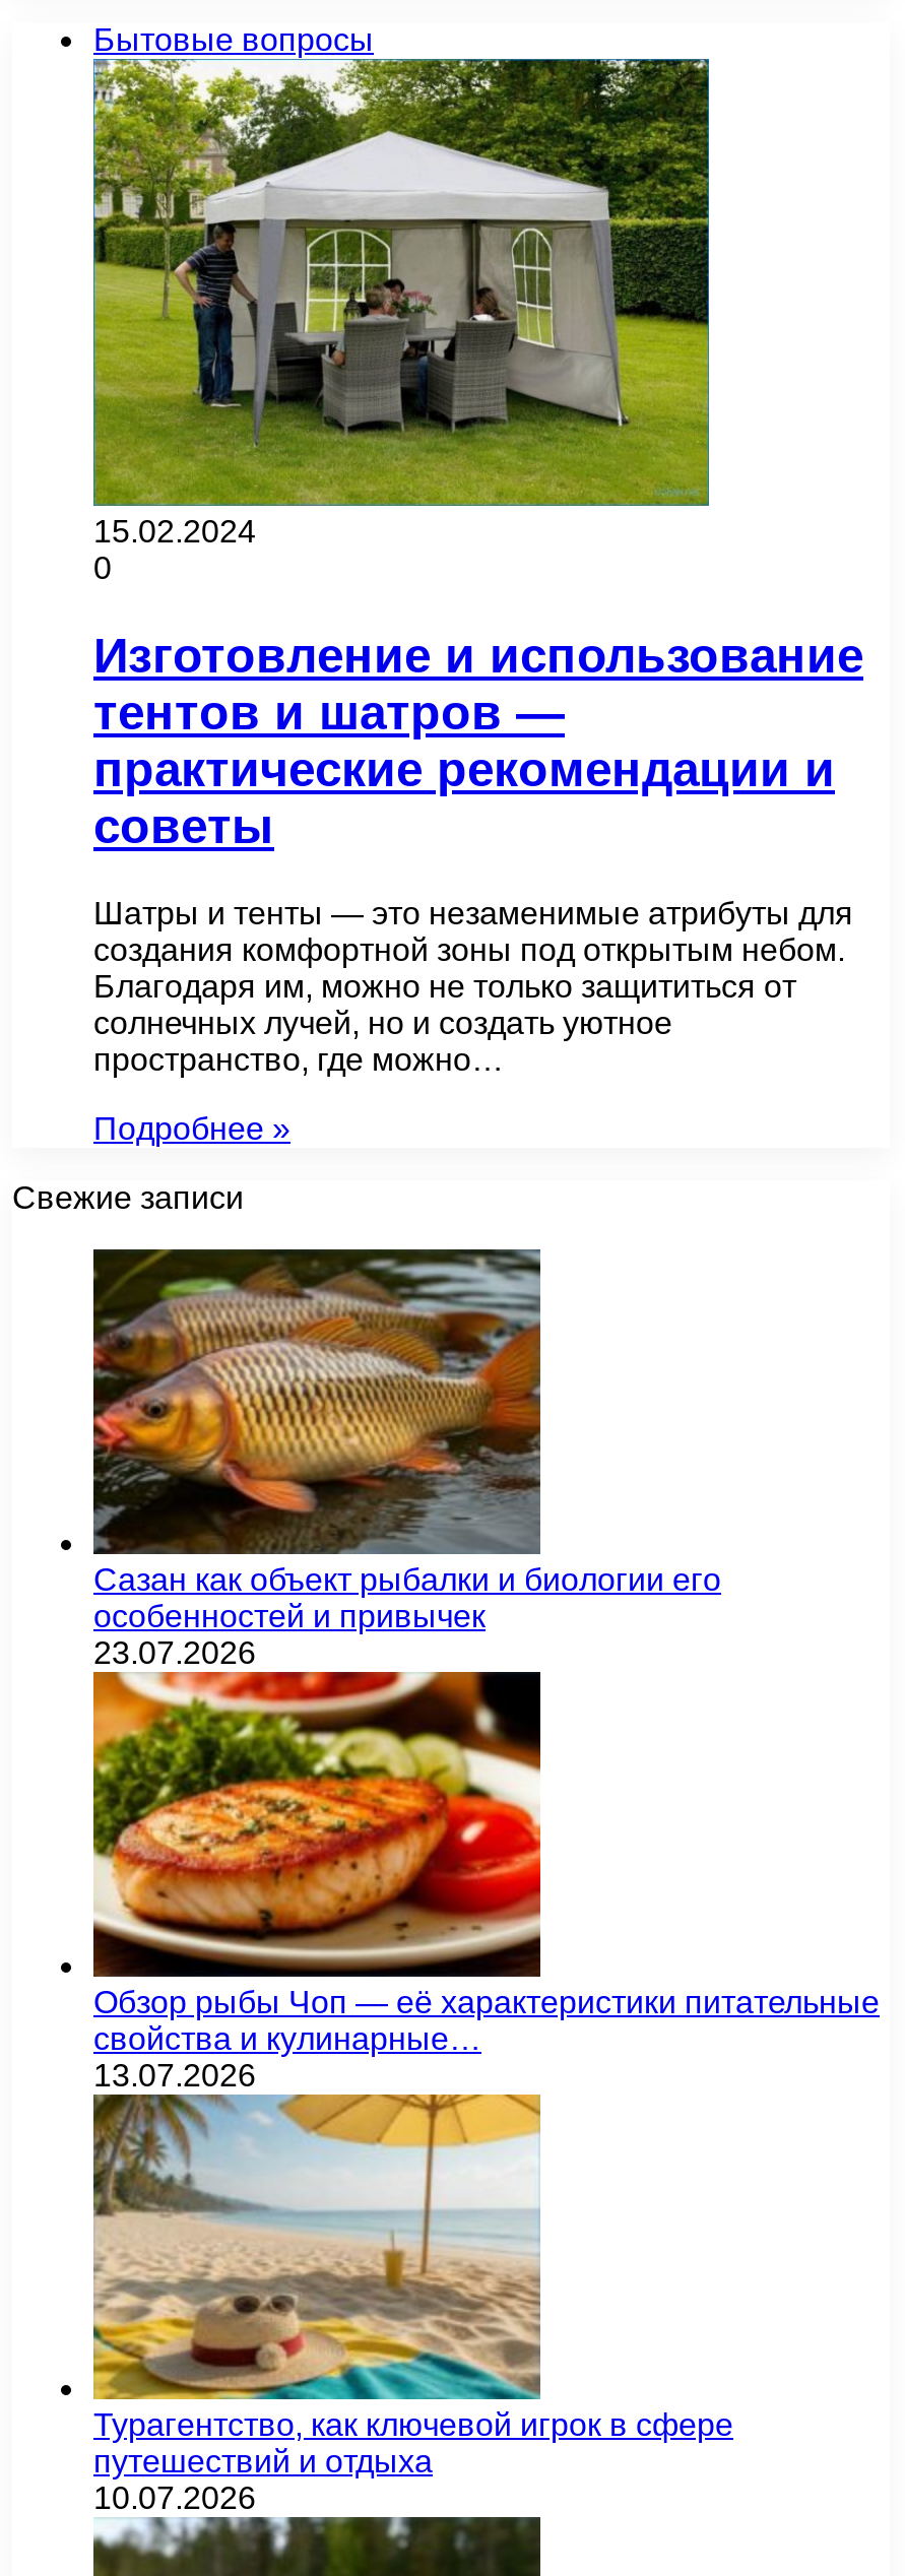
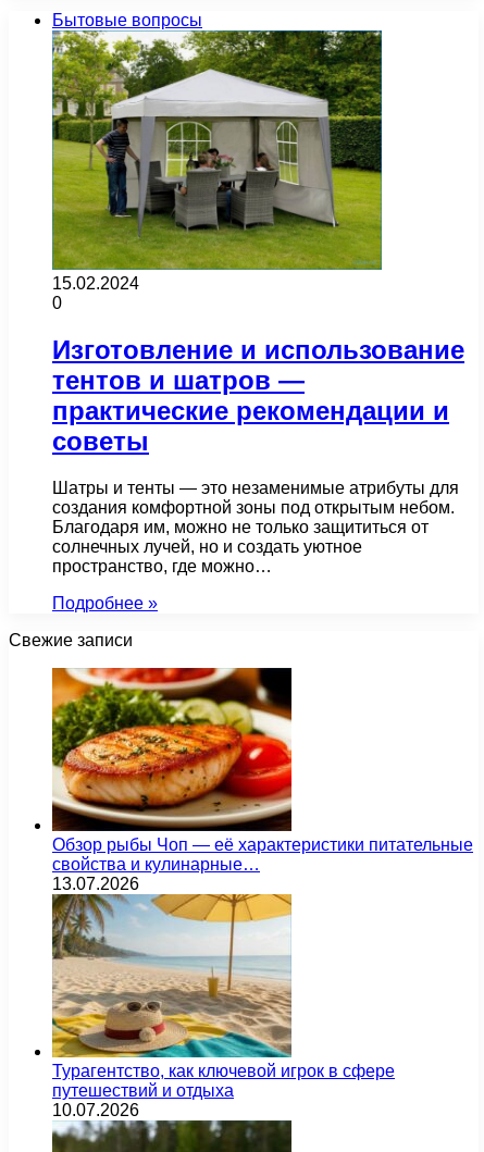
[91,1247,721,1669] [image] | Сазан как объект рыбалки и биологии его | особенностей и привычек | 23.07.2026 -> none

